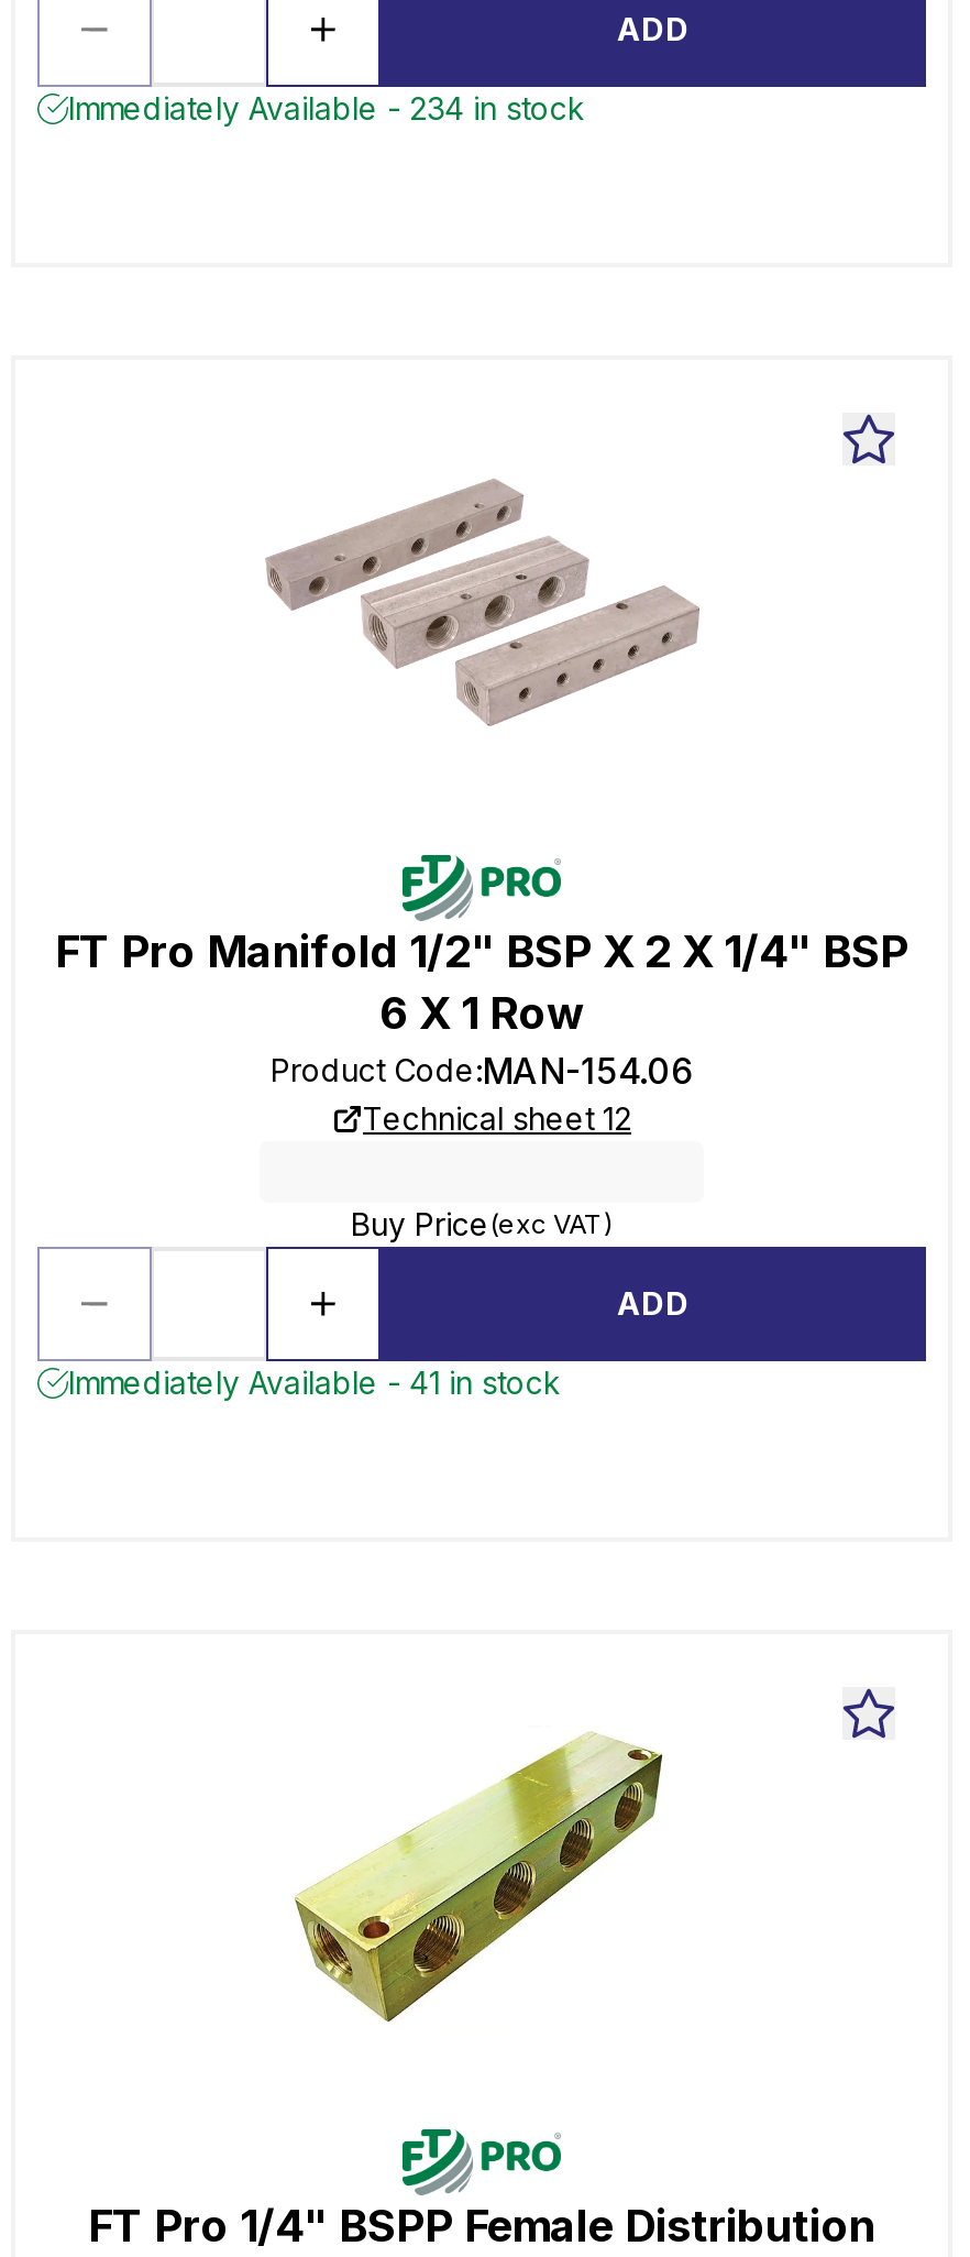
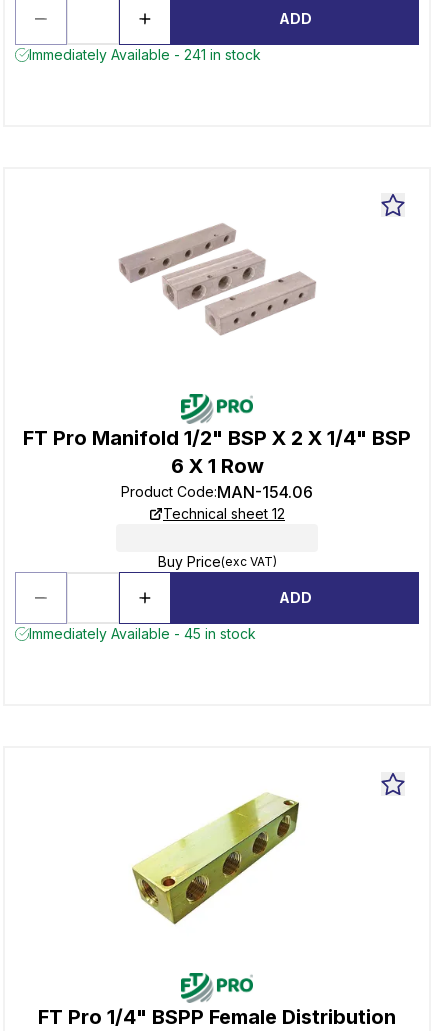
[68,89,585,127] Immediately Available - 234 in stock -> [29,46,261,63] Immediately Available - 241 in stock
[68,1363,561,1401] Immediately Available - 41 in stock -> [29,625,256,642] Immediately Available - 45 in stock

